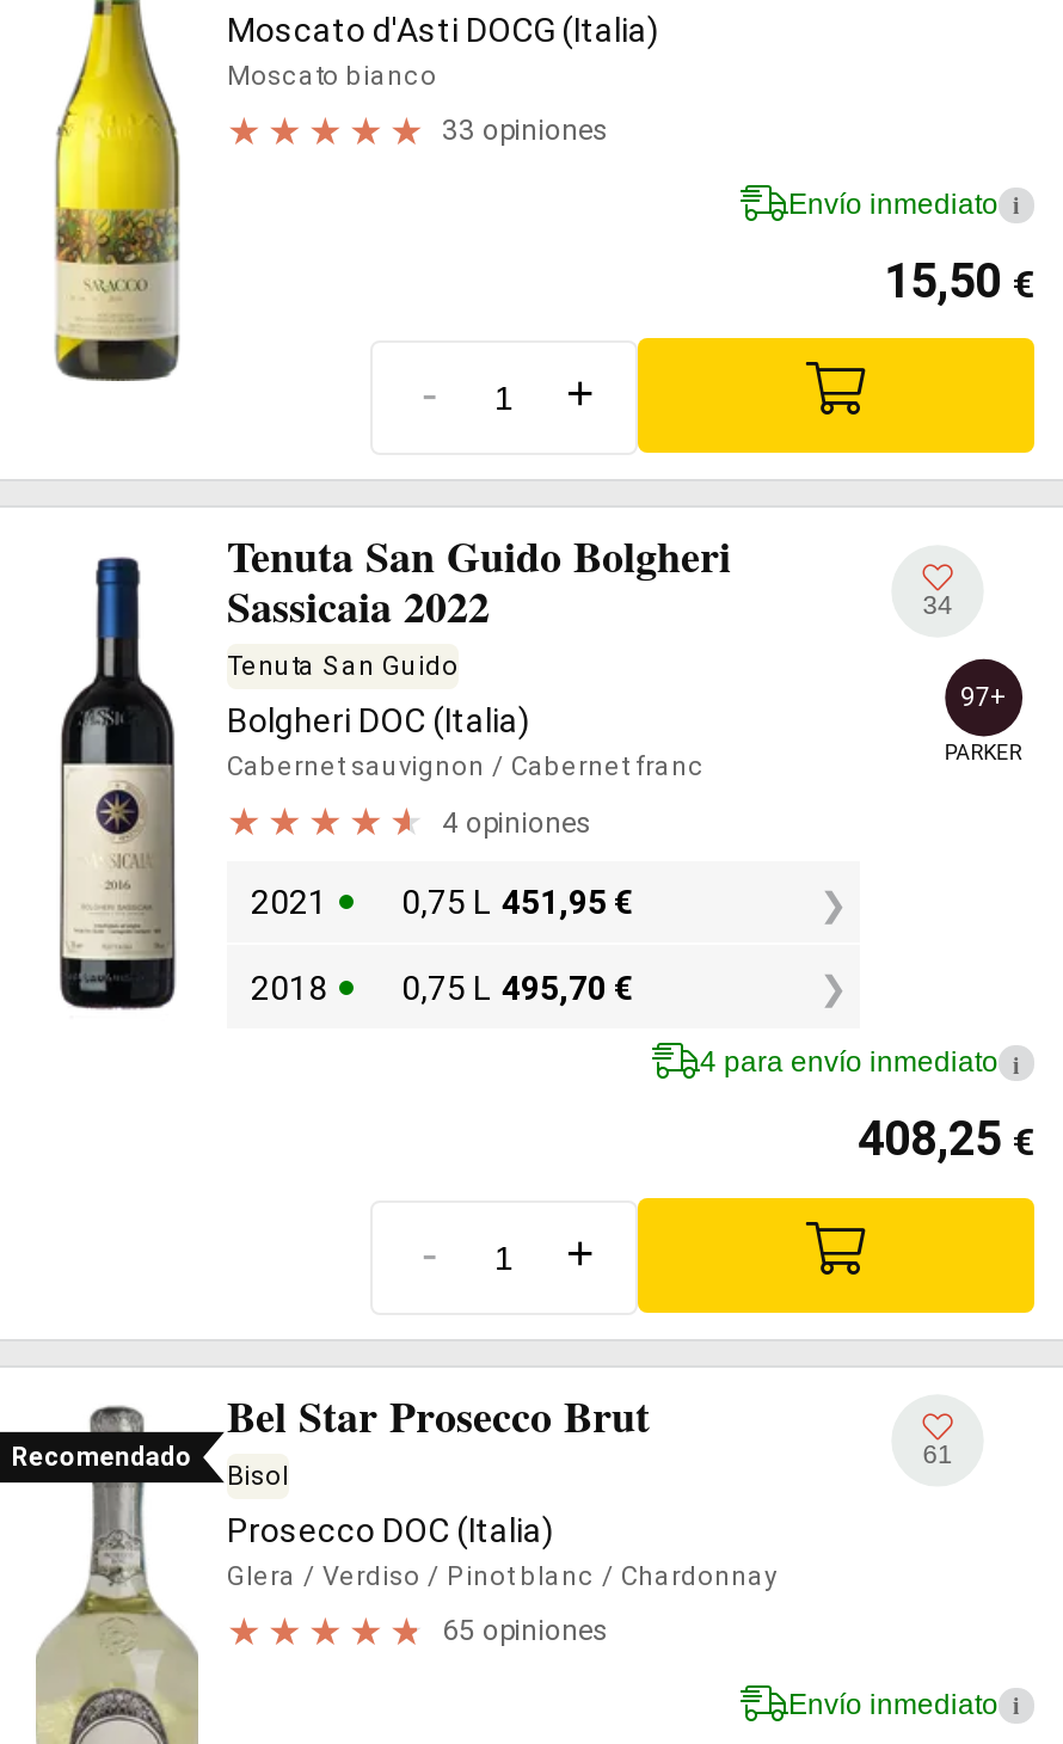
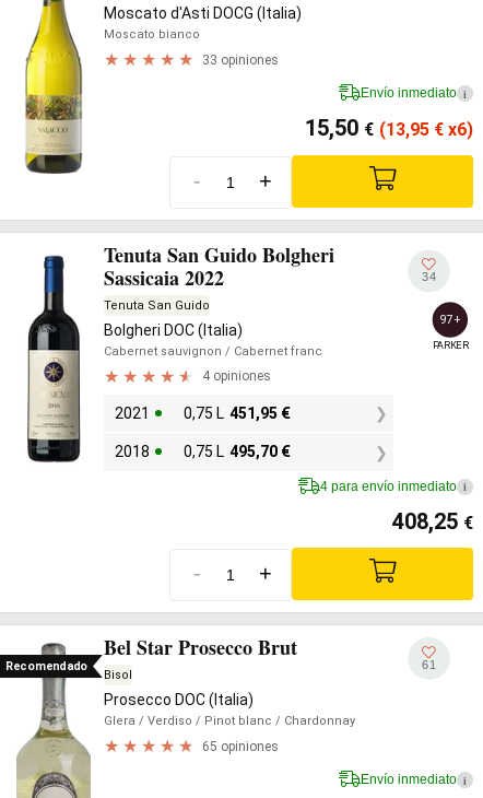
[884,251,1034,308] 15,50 € -> [305,115,473,141] 15,50 € (13,95 €x6)

